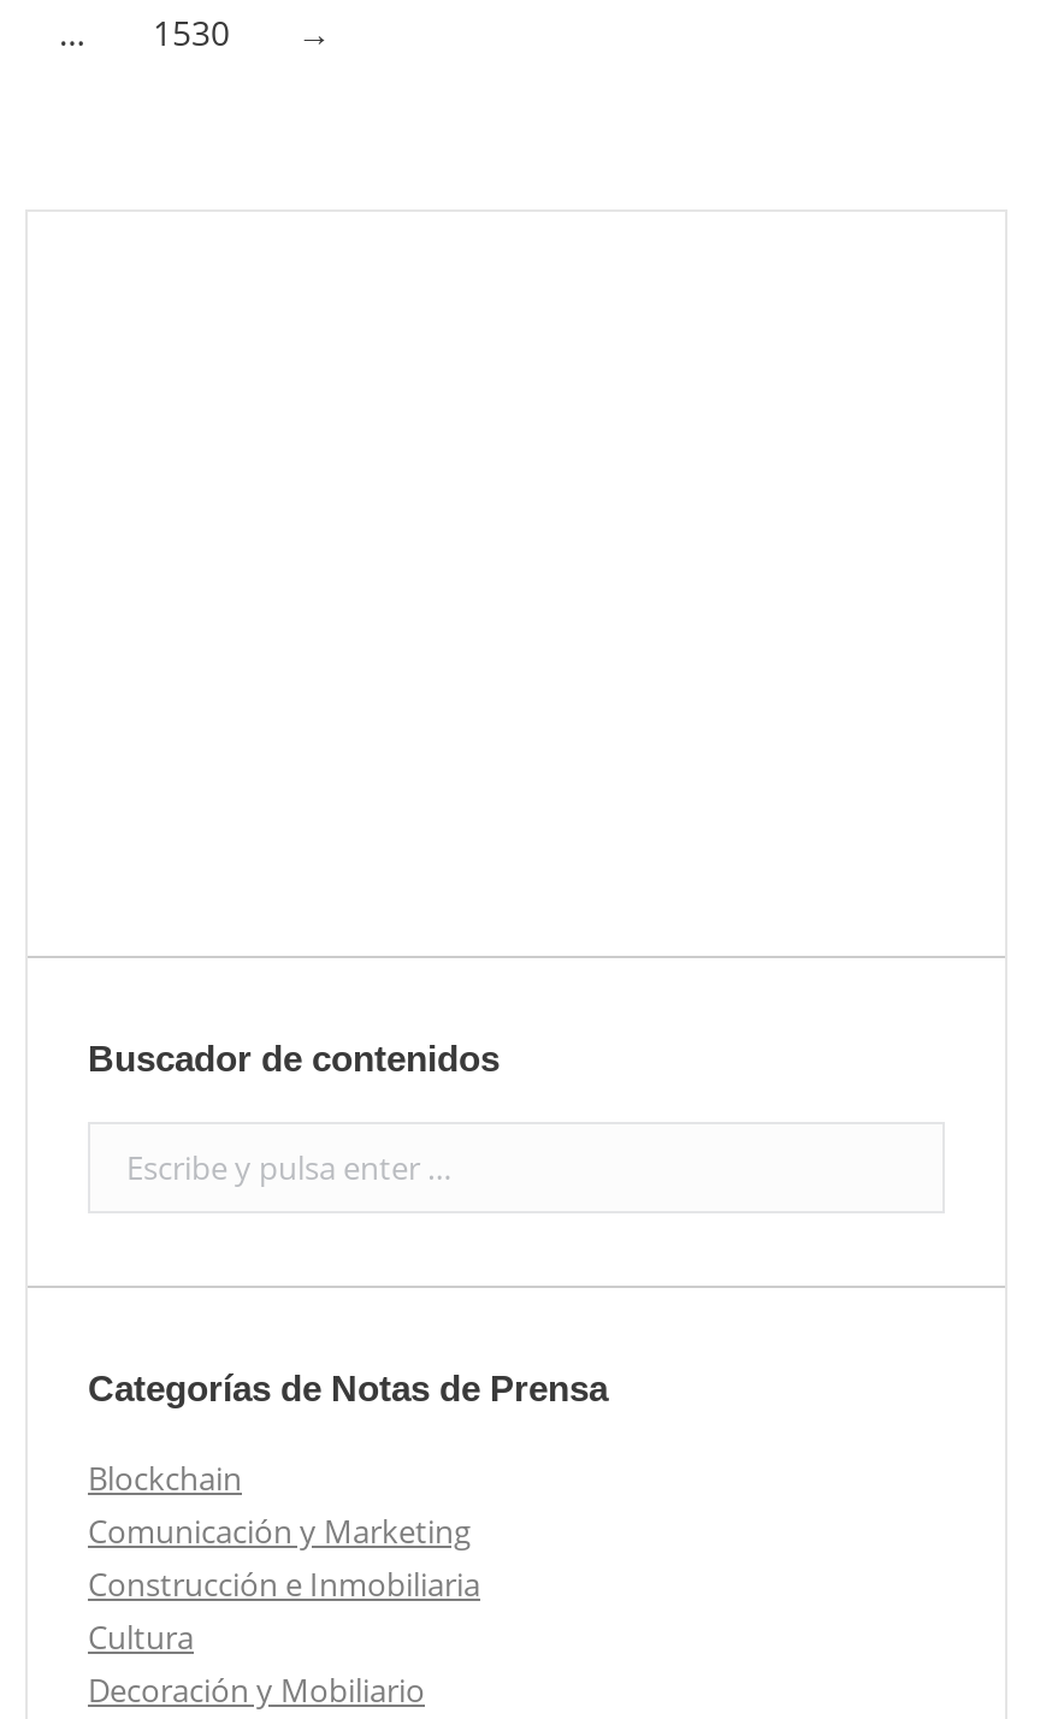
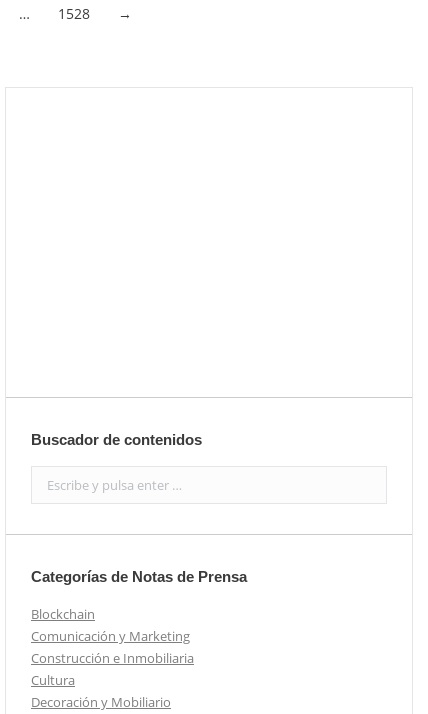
[153,10,230,55] 1530 -> [58,4,90,23] 1528

